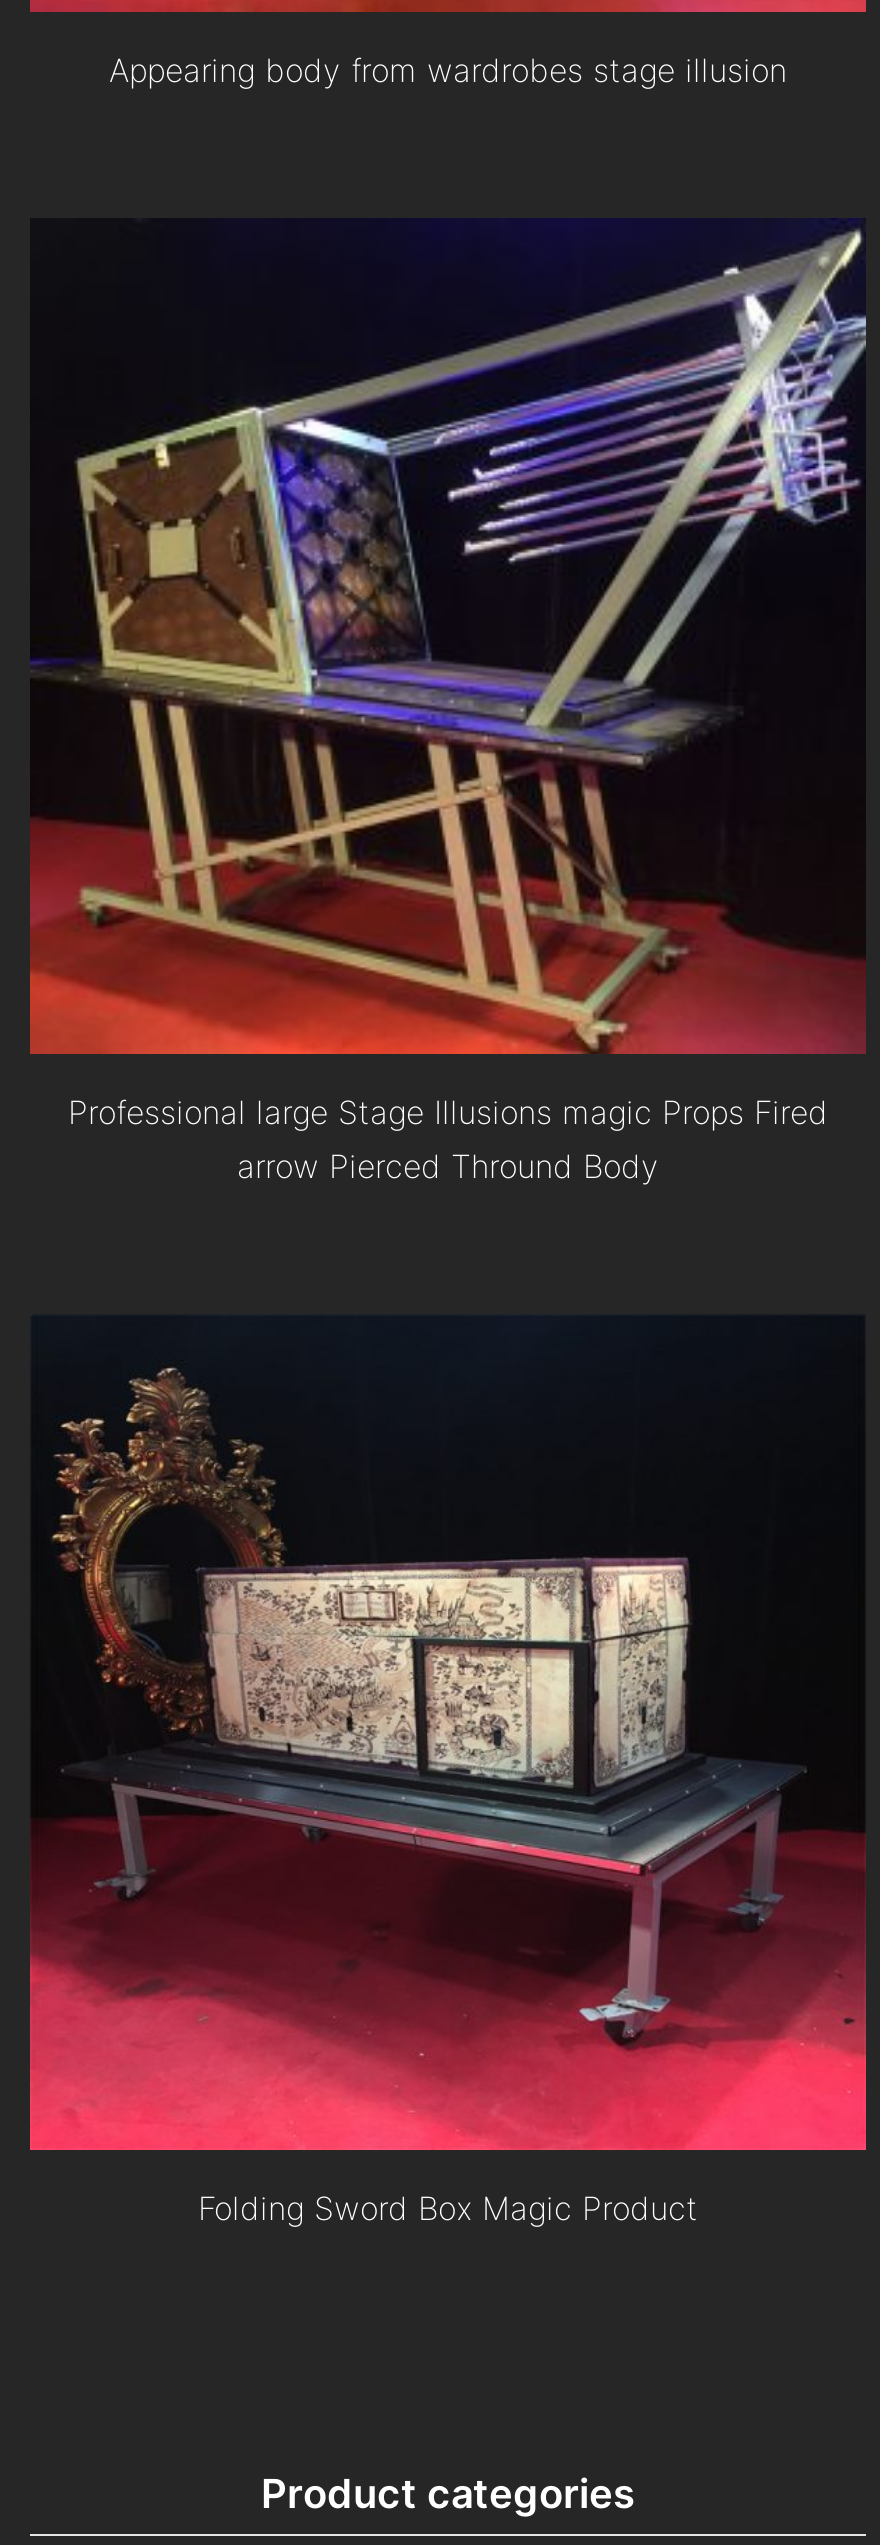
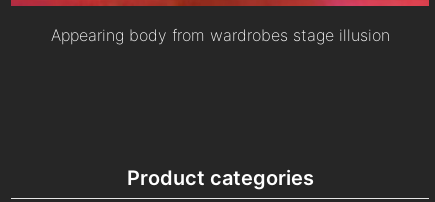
[30,228,868,1185] [image] | Professional large Stage Illusions magic Props Fired | arrow Pierced Thround Body -> none
[32,1352,866,2227] [image] | Folding Sword Box Magic Product -> none

